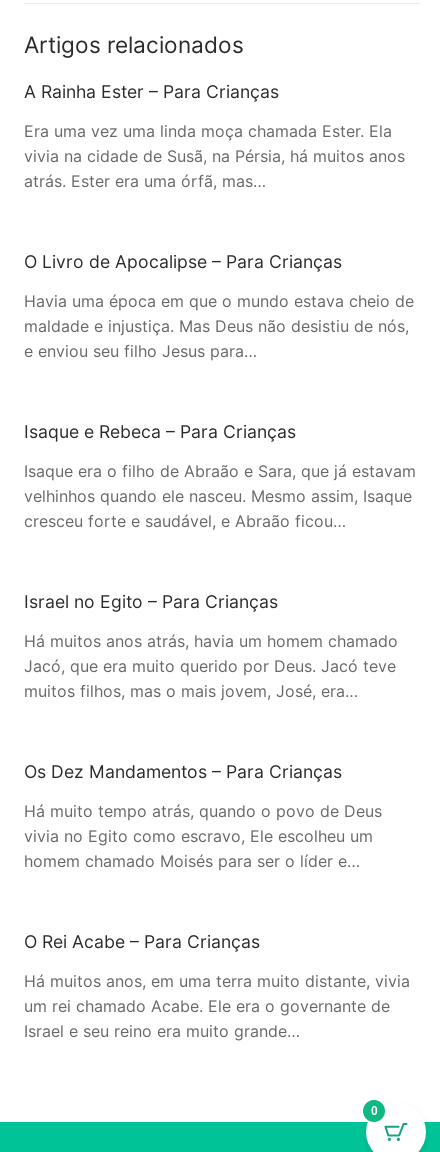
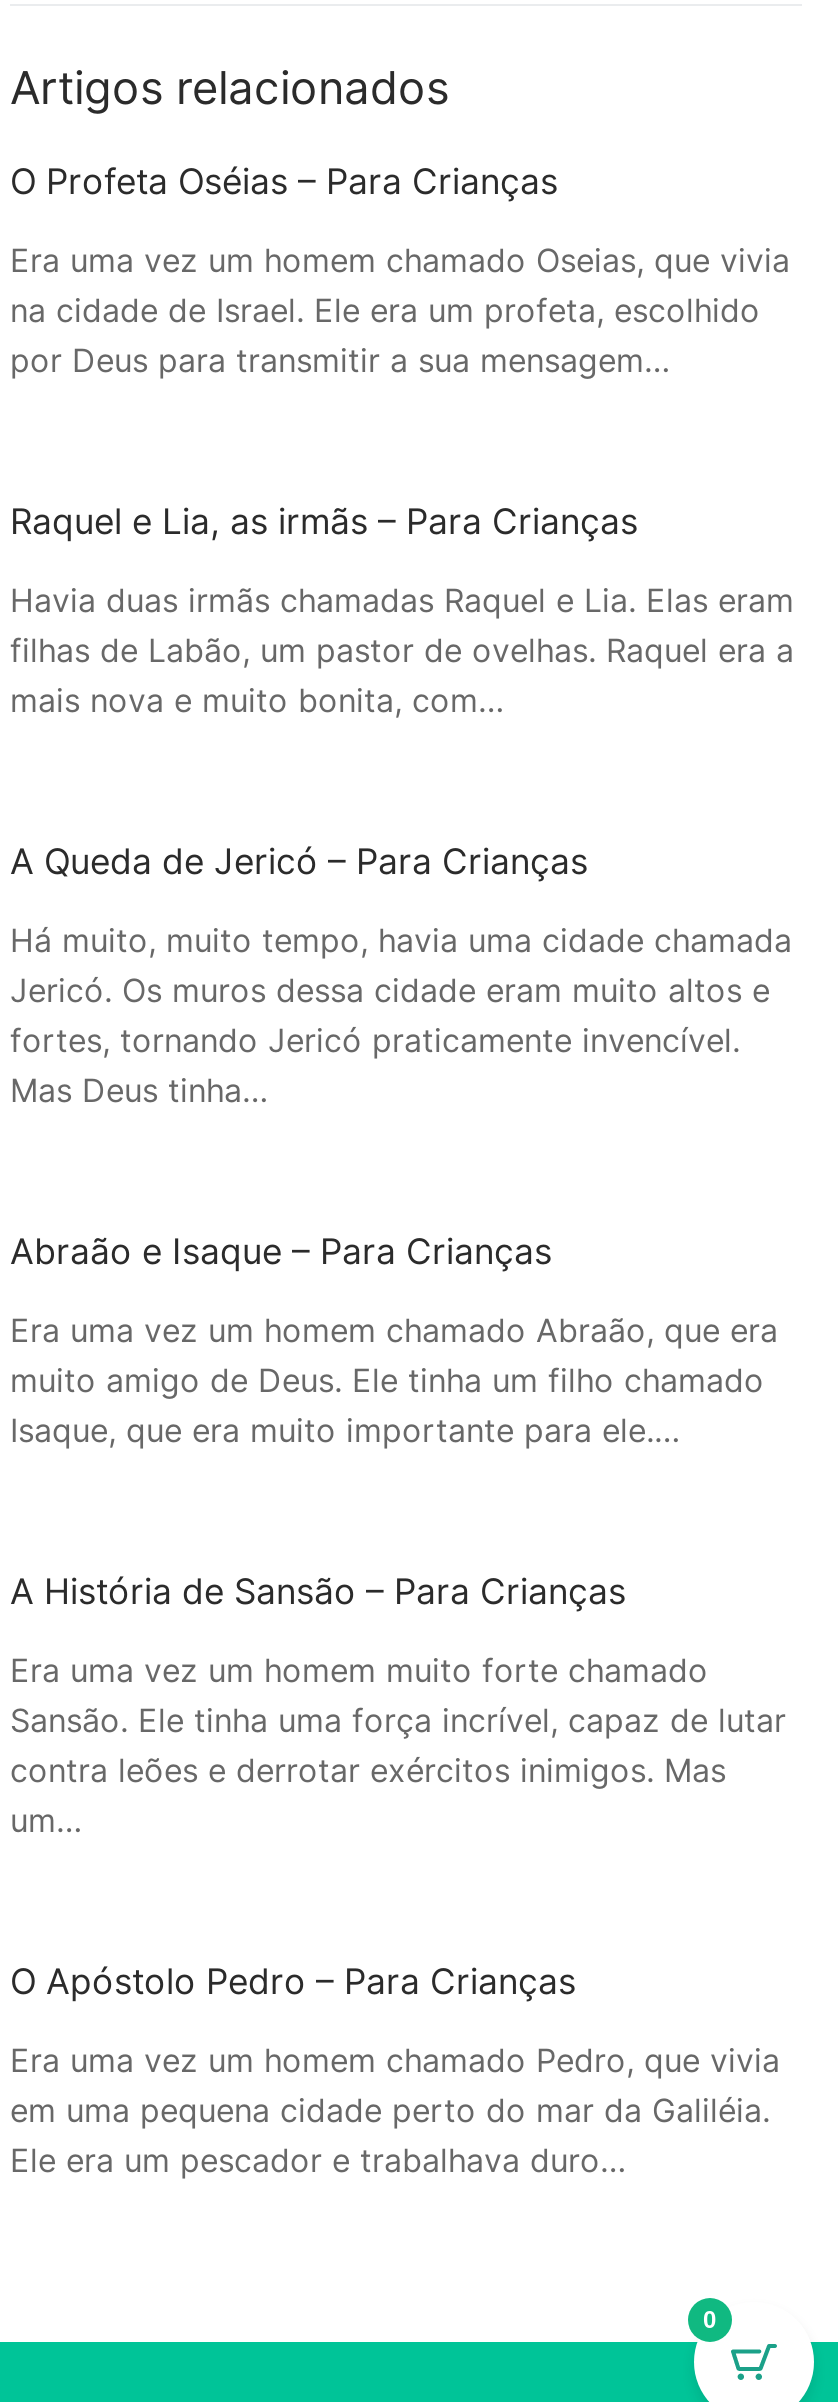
[24,81,279,102] A Rainha Ester – Para Crianças -> [10,160,558,202] O Profeta Oséias – Para Crianças
[24,121,405,191] Era uma vez uma linda moça chamada Ester. Ela | vivia na cidade de Susã, na Pérsia, há muitos anos | atrás. Ester era uma órfã, mas… -> [10,240,790,380] Era uma vez um homem chamado Oseias, que vivia | na cidade de Israel. Ele era um profeta, escolhido | por Deus para transmitir a sua mensagem…
[24,251,342,272] O Livro de Apocalipse – Para Crianças -> [10,500,638,542] Raquel e Lia, as irmãs – Para Crianças
[24,291,414,361] Havia uma época em que o mundo estava cheio de | maldade e injustiça. Mas Deus não desistiu de nós, | e enviou seu filho Jesus para… -> [10,580,794,720] Havia duas irmãs chamadas Raquel e Lia. Elas eram | filhas de Labão, um pastor de ovelhas. Raquel era a | mais nova e muito bonita, com…
[24,421,296,442] Isaque e Rebeca – Para Crianças -> [10,839,588,881] A Queda de Jericó – Para Crianças
[24,461,416,531] Isaque era o filho de Abraão e Sara, que já estavam | velhinhos quando ele nasceu. Mesmo assim, Isaque | cresceu forte e saudável, e Abraão ficou… -> [10,920,792,1110] Há muito, muito tempo, havia uma cidade chamada | Jericó. Os muros dessa cidade eram muito altos e | fortes, tornando Jericó praticamente invencível. | Mas Deus tinha…
[24,591,278,612] Israel no Egito – Para Crianças -> [10,1229,552,1271] Abraão e Isaque – Para Crianças
[24,631,398,701] Há muitos anos atrás, havia um homem chamado | Jacó, que era muito querido por Deus. Jacó teve | muitos filhos, mas o mais jovem, José, era… -> [10,1310,778,1450] Era uma vez um homem chamado Abraão, que era | muito amigo de Deus. Ele tinha um filho chamado | Isaque, que era muito importante para ele.…
[24,761,342,782] Os Dez Mandamentos – Para Crianças -> [10,1569,626,1611] A História de Sansão – Para Crianças
[24,801,382,871] Há muito tempo atrás, quando o povo de Deus | vivia no Egito como escravo, Ele escolheu um | homem chamado Moisés para ser o líder e… -> [10,1650,786,1840] Era uma vez um homem muito forte chamado | Sansão. Ele tinha uma força incrível, capaz de lutar | contra leões e derrotar exércitos inimigos. Mas | um…
[24,930,260,951] O Rei Acabe – Para Crianças -> [10,1959,576,2001] O Apóstolo Pedro – Para Crianças
[24,971,410,1041] Há muitos anos, em uma terra muito distante, vivia | um rei chamado Acabe. Ele era o governante de | Israel e seu reino era muito grande… -> [10,2040,780,2180] Era uma vez um homem chamado Pedro, que vivia | em uma pequena cidade perto do mar da Galiléia. | Ele era um pescador e trabalhava duro…

